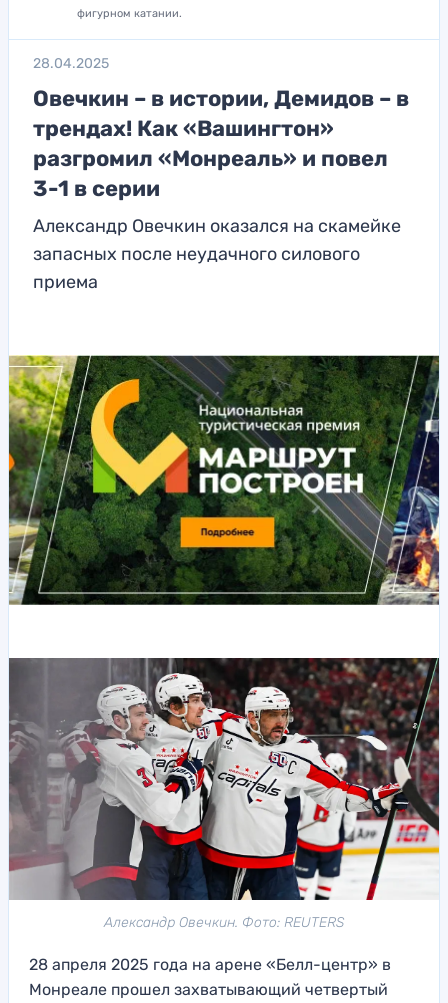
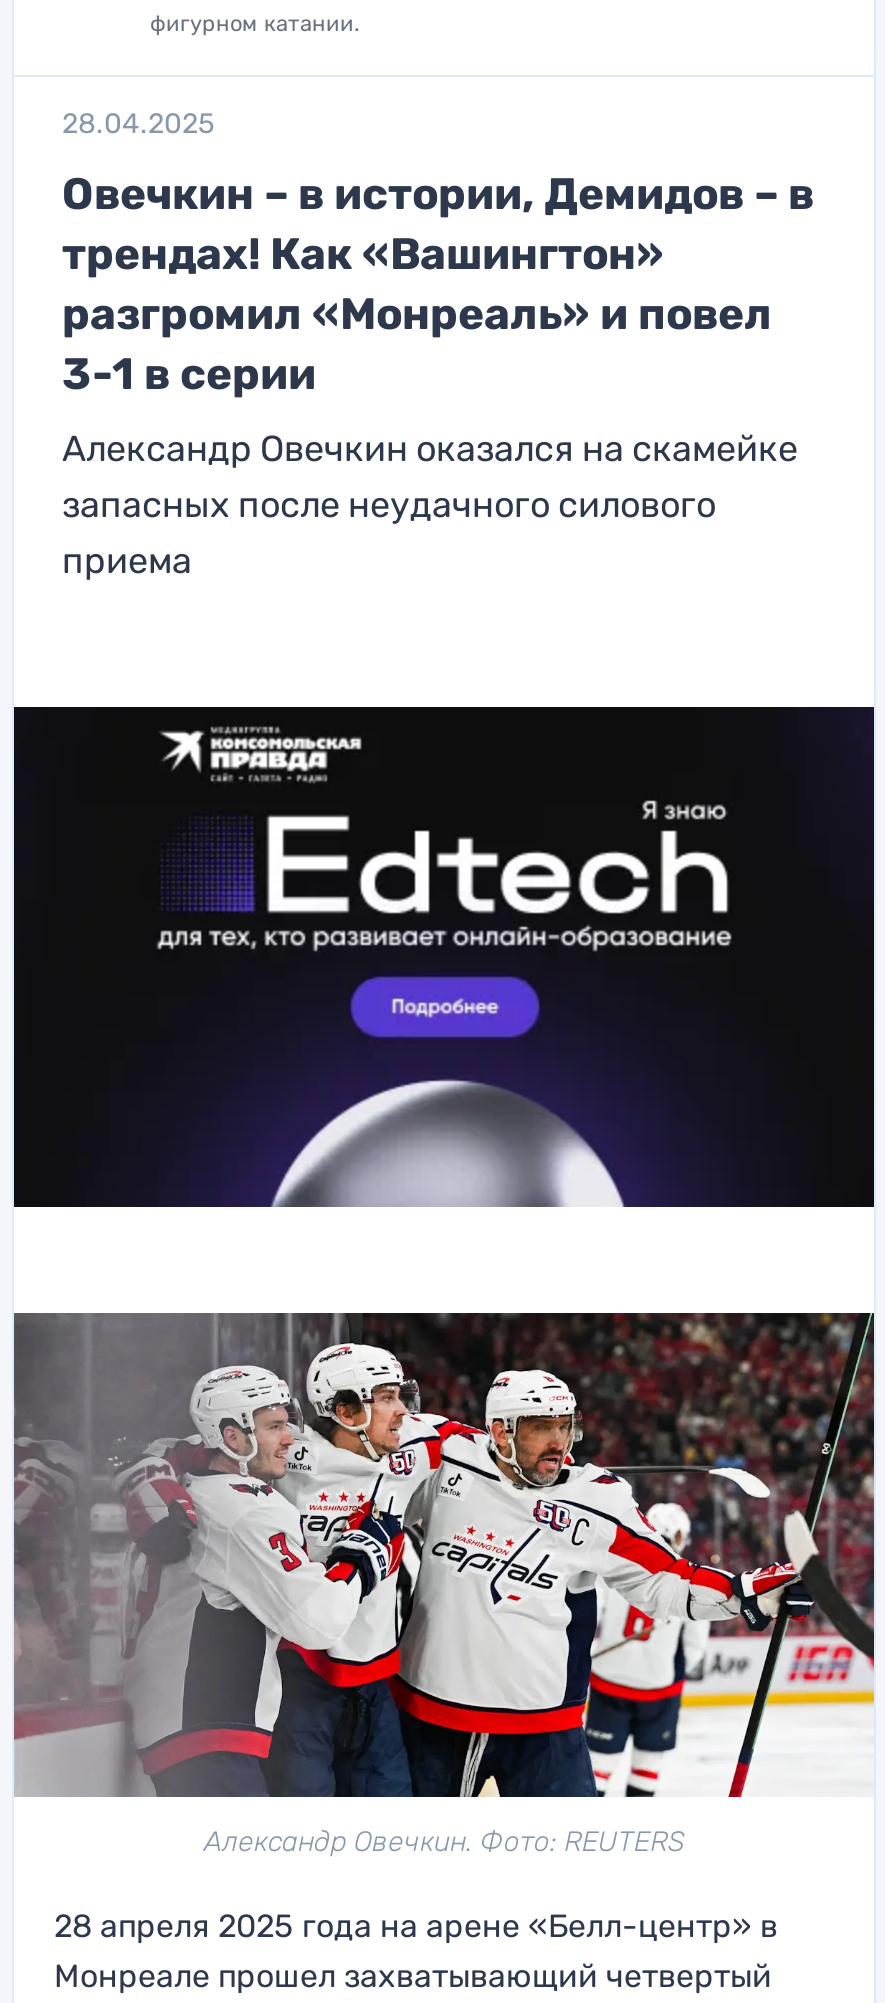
[8,355,440,606] [image] -> [12,705,876,1207] [image]

